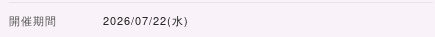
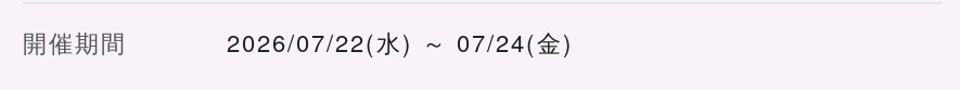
[103,12,189,28] 2026/07/22(水) -> [227,24,574,59] 2026/07/22(水) ～ 07/24(金)

